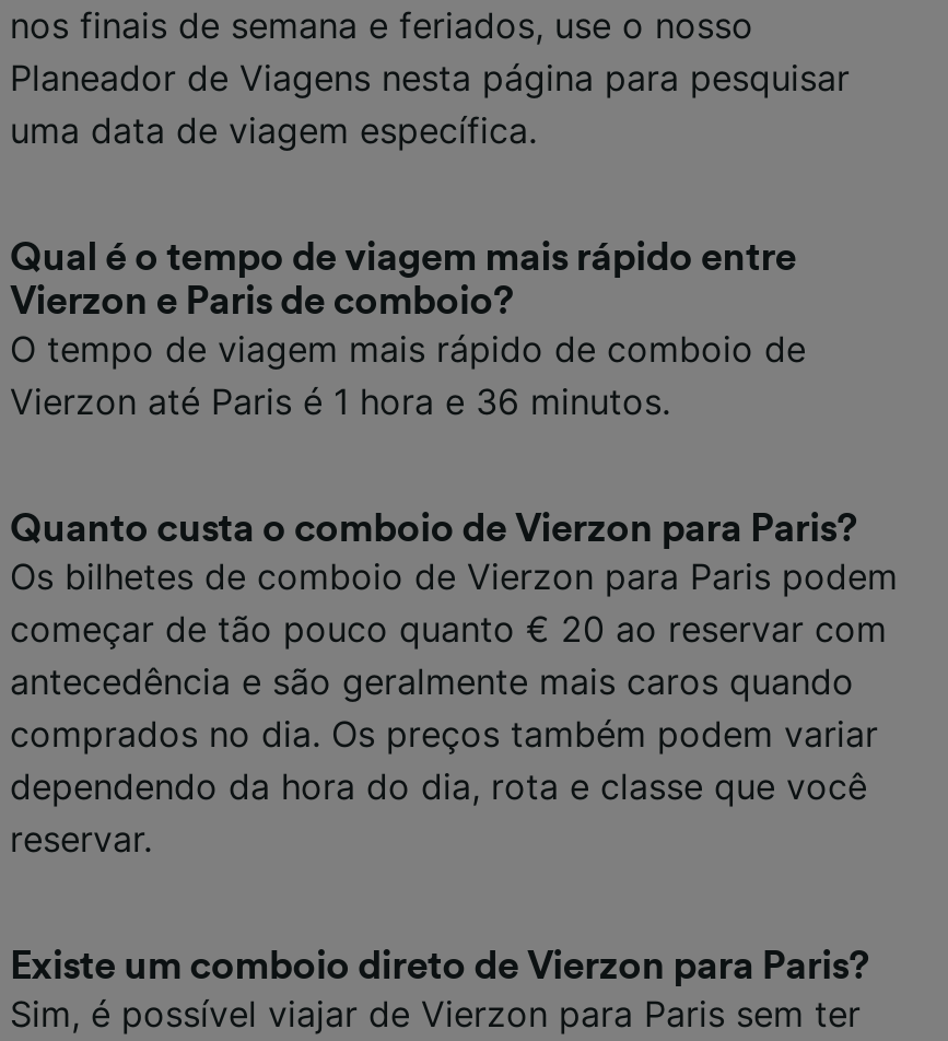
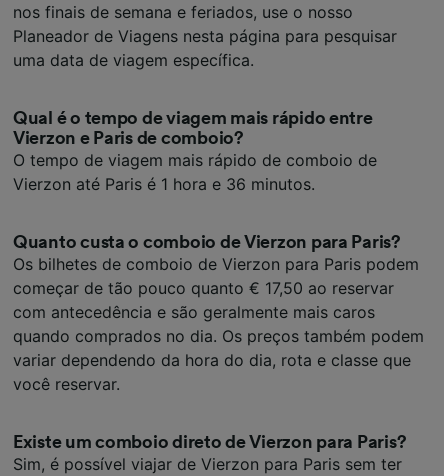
[10,607,887,861] começar de tão pouco quanto € 20 ao reservar com | antecedência e são geralmente mais caros quando | comprados no dia. Os preços também podem variar | dependendo da hora do dia, rota e classe que você | reservar. -> [13,278,424,394] começar de tão pouco quanto € 17,50 ao reservar | com antecedência e são geralmente mais caros | quando comprados no dia. Os preços também podem | variar dependendo da hora do dia, rota e classe que | você reservar.

